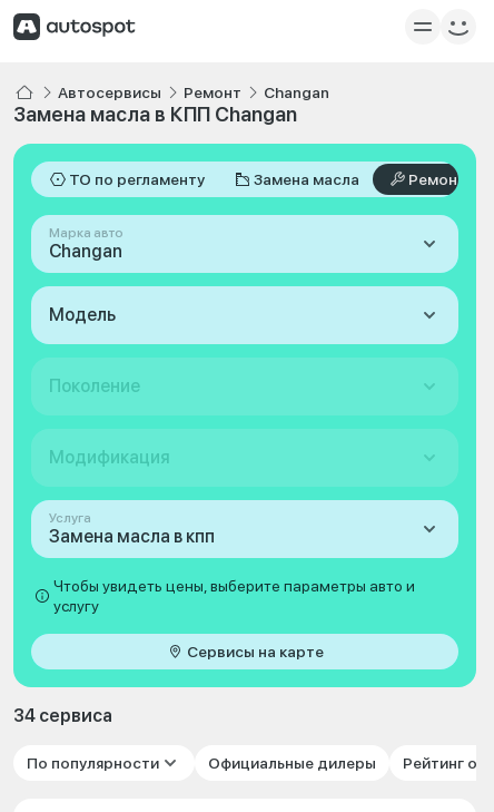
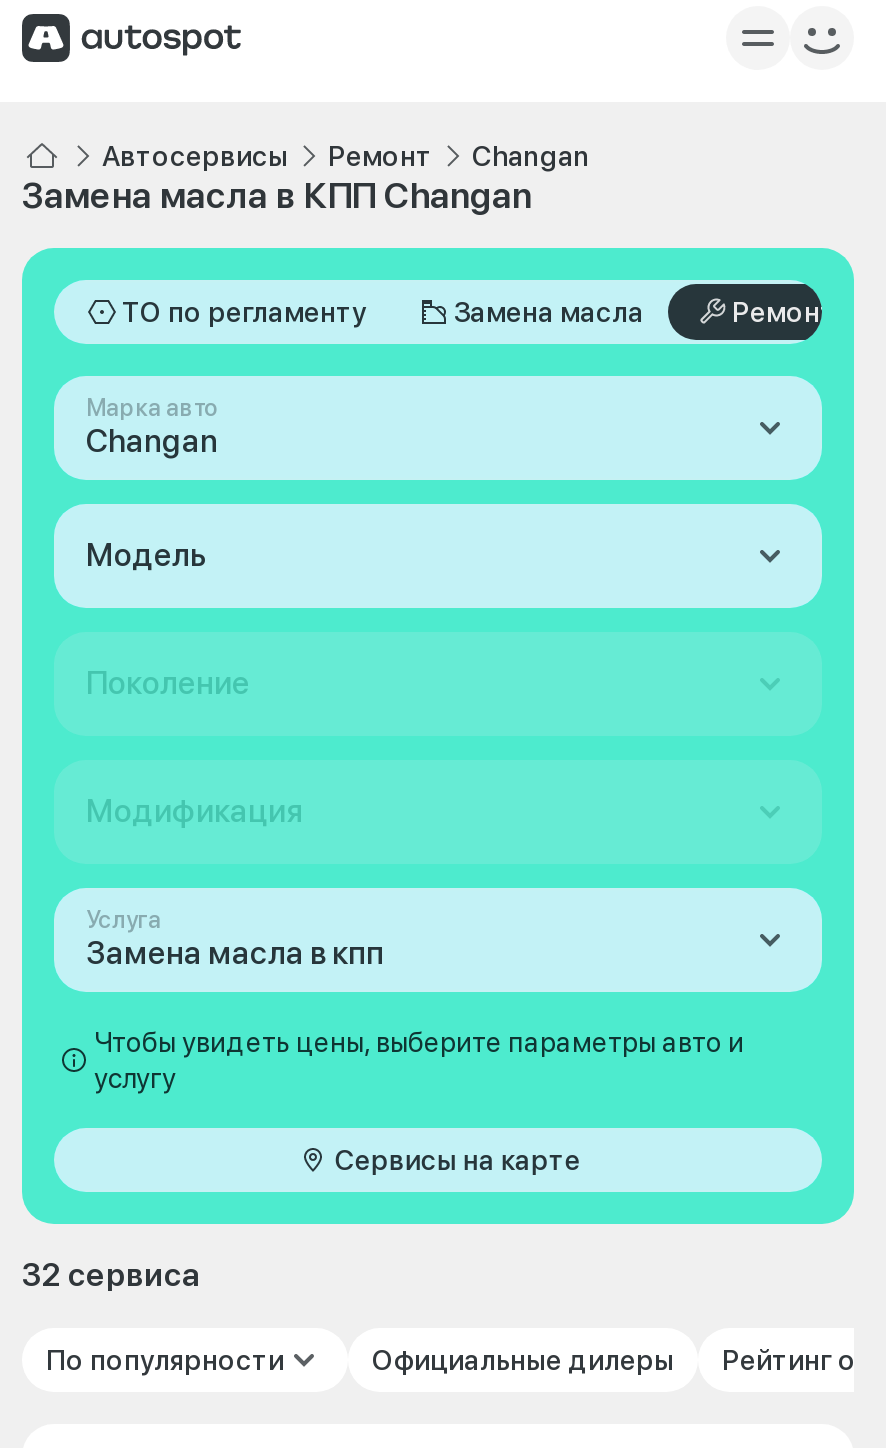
[13,705,112,726] 34 сервиса -> [22,1256,200,1294] 32 сервиса

